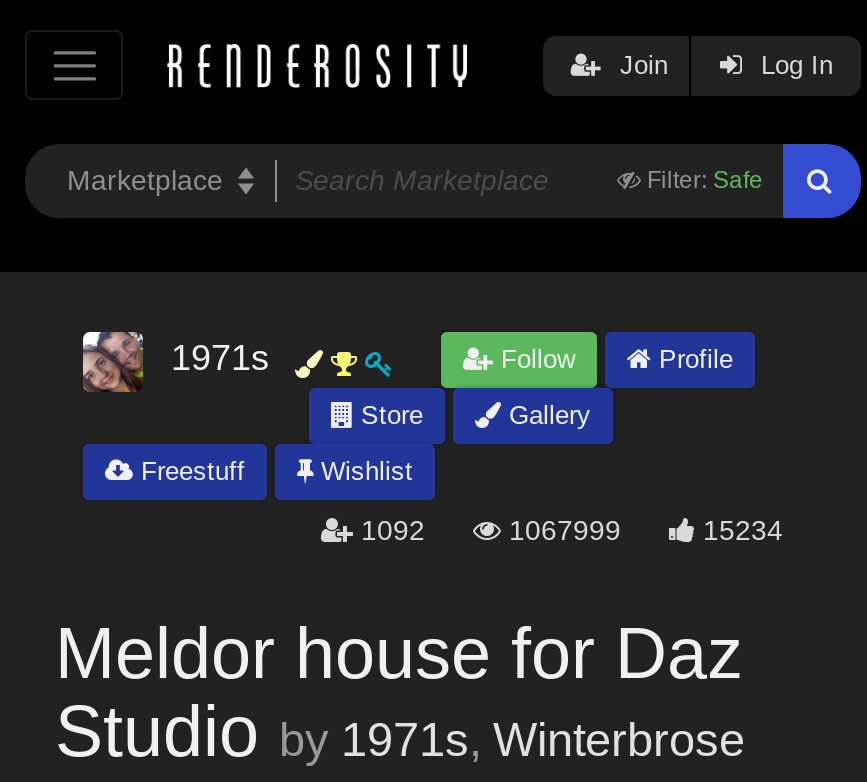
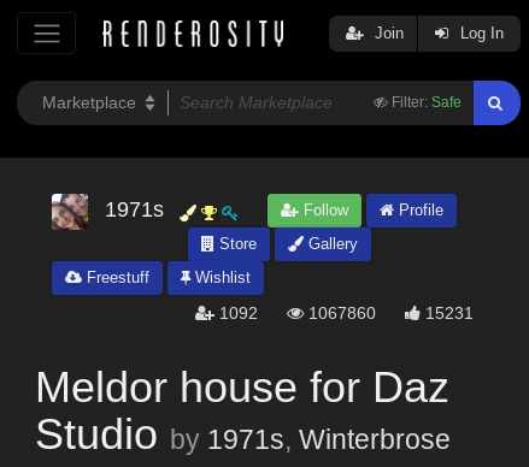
[501,514,621,546] 1067999 -> [304,304,376,323] 1067860
[695,514,783,546] 15234 -> [421,304,474,323] 15231

